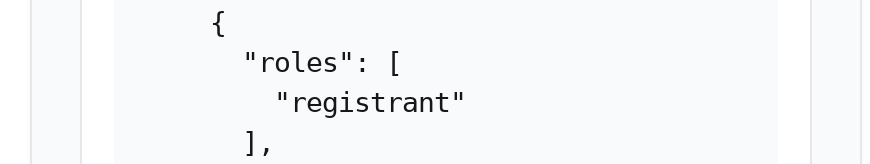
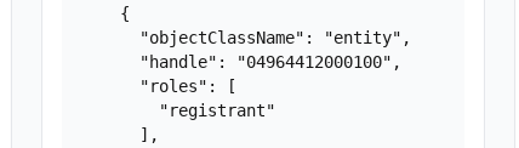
none -> [81,28,411,72] "objectClassName": "entity", | "handle": "04964412000100",

